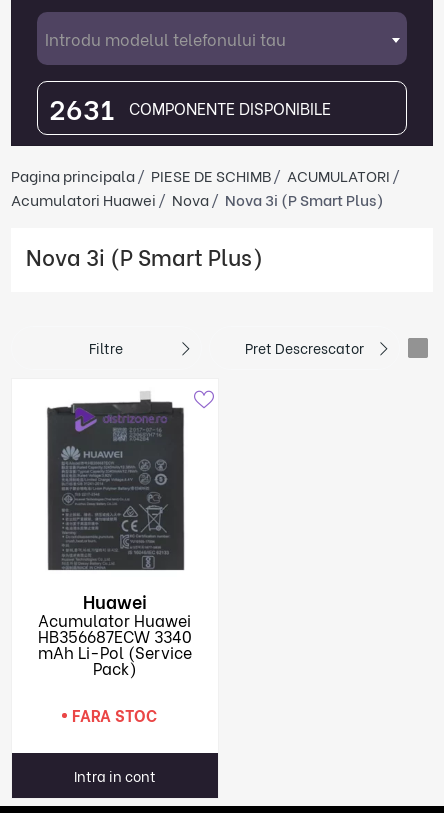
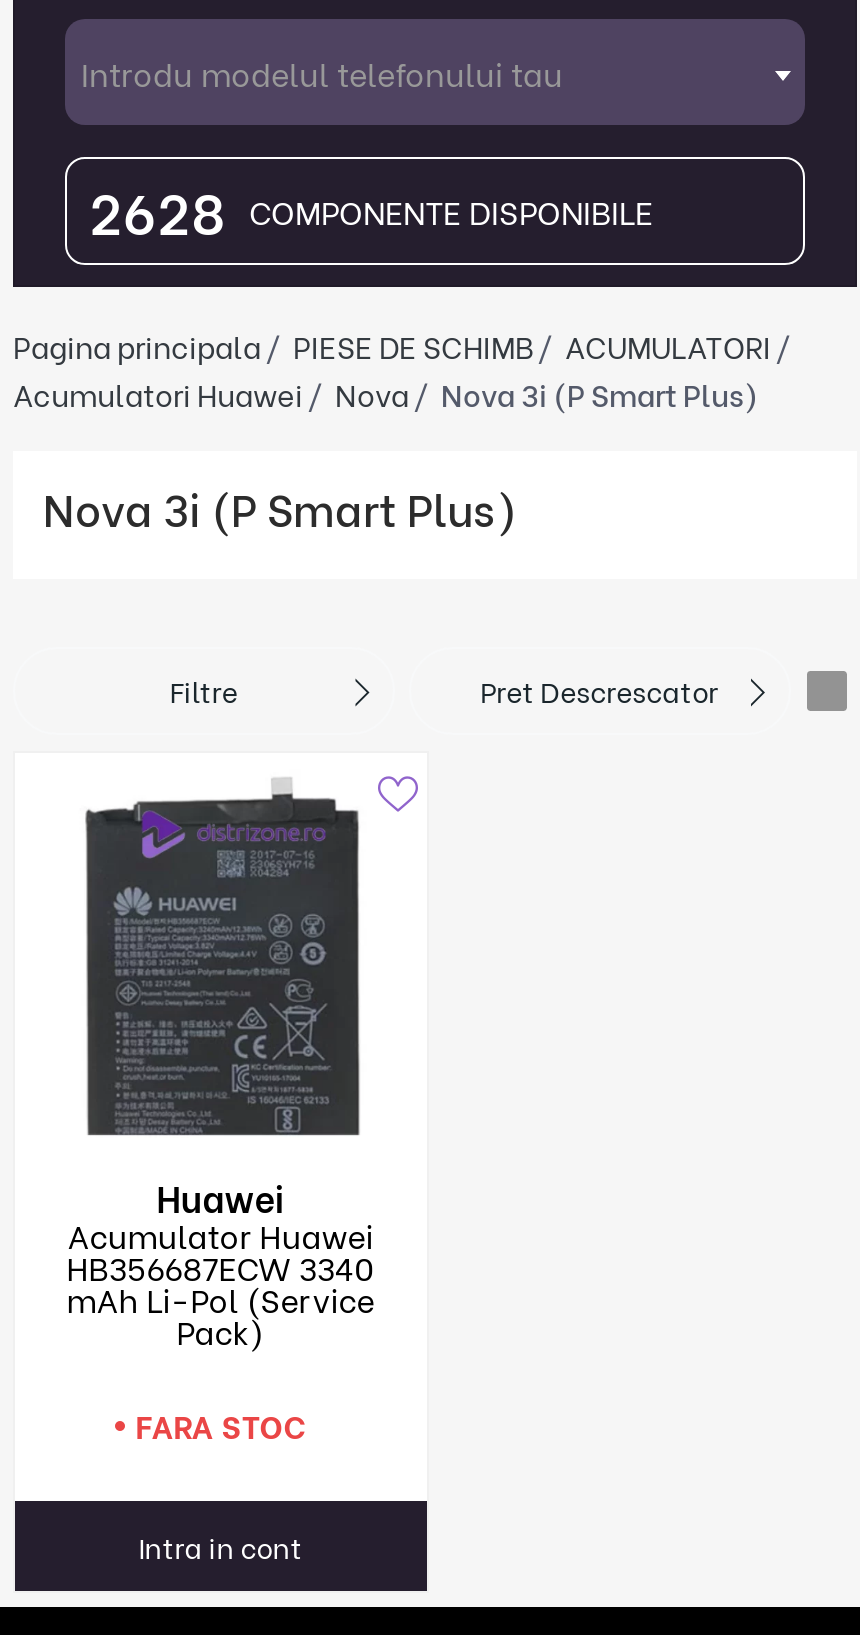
[49,87,331,127] 2631 | COMPONENTE DISPONIBILE -> [89,169,653,249] 2628 COMPONENTE DISPONIBILE

